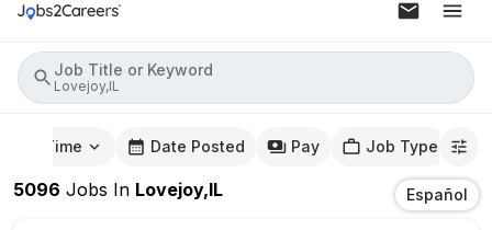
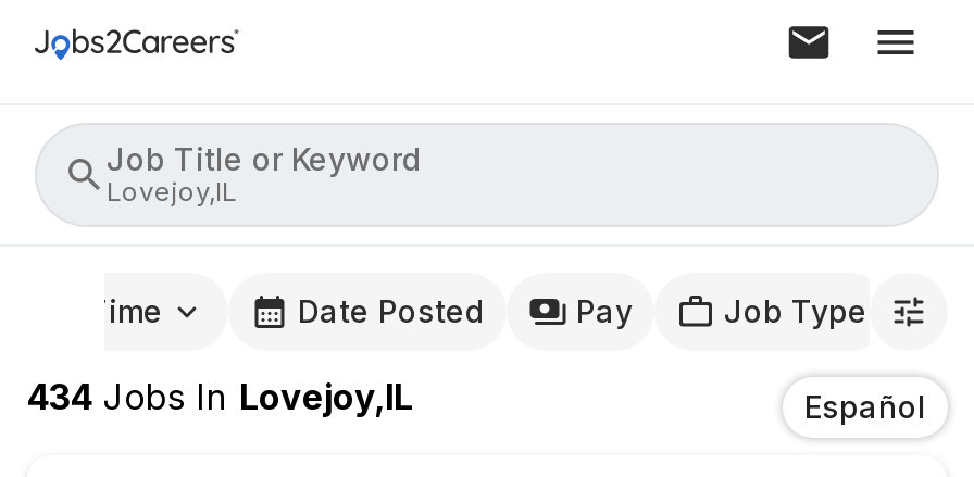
[13,179,223,200] 5096 Jobs In Lovejoy,IL -> [26,375,413,418] 434 Jobs In Lovejoy,IL

